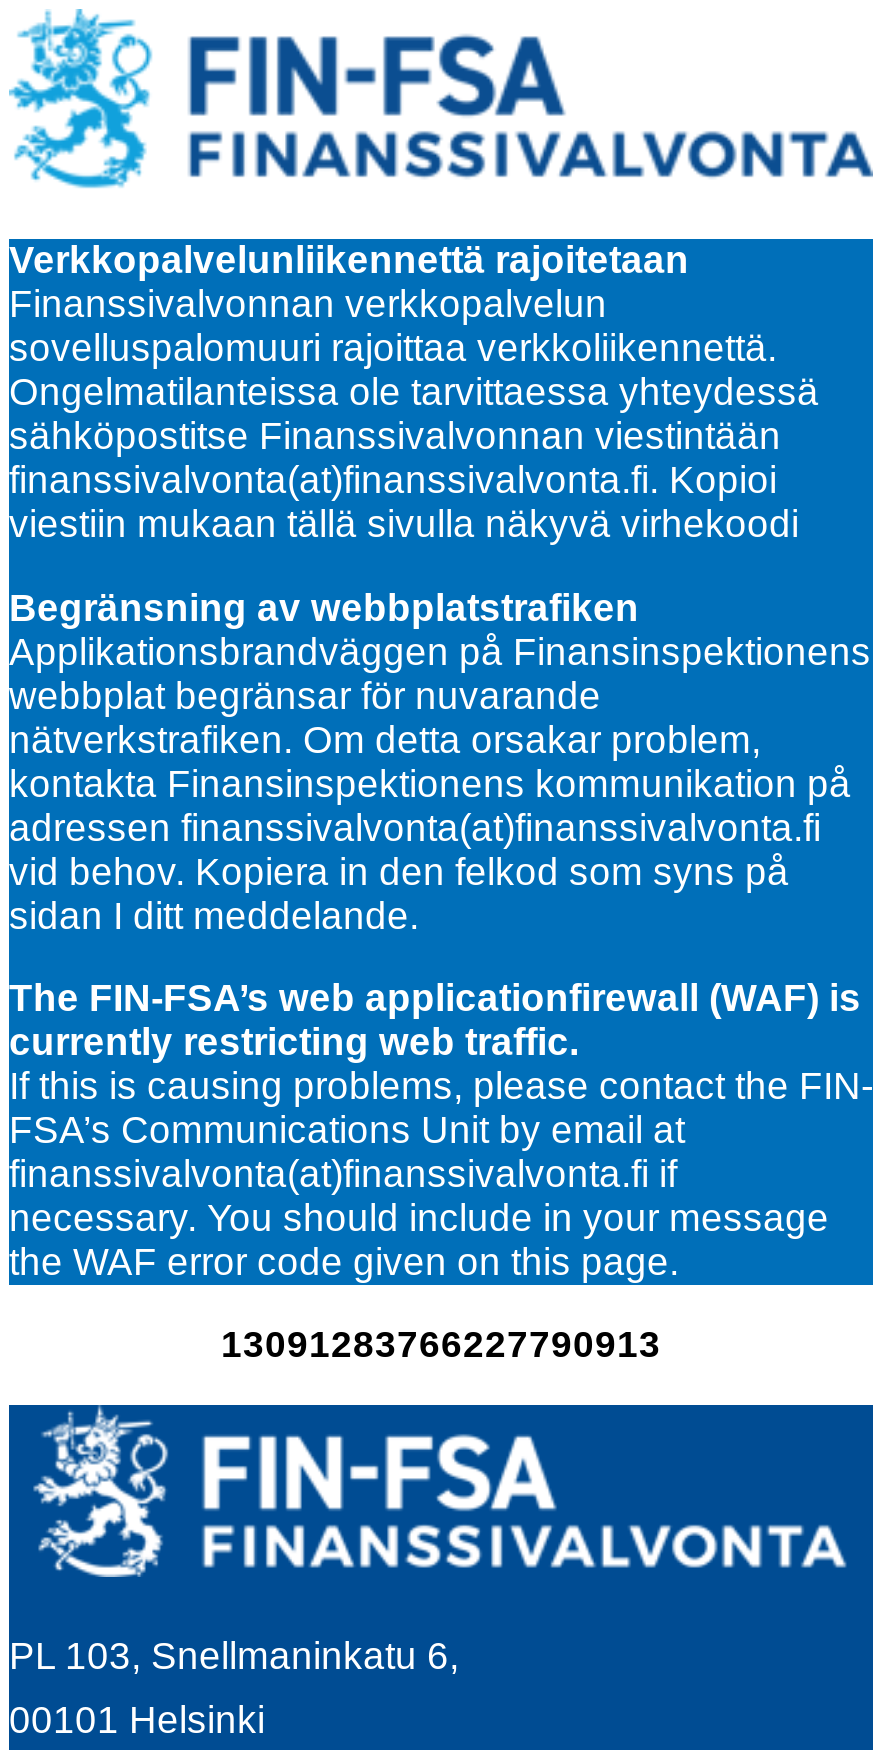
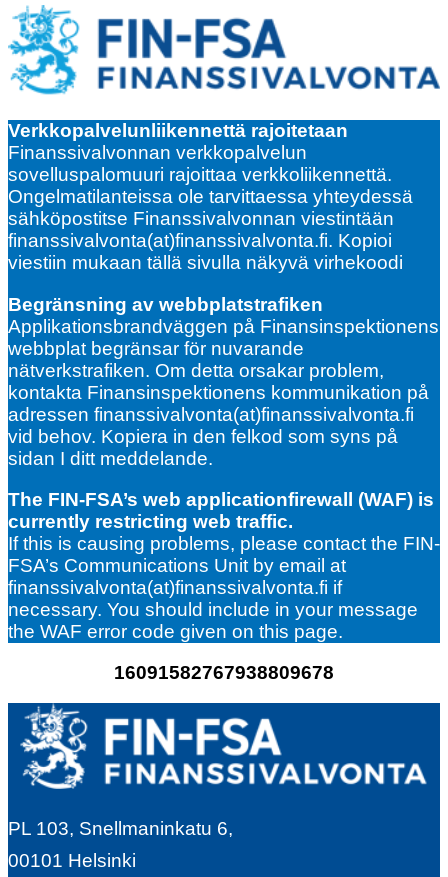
[221,1323,661,1365] 13091283766227790913 -> [114,662,334,683] 16091582767938809678

